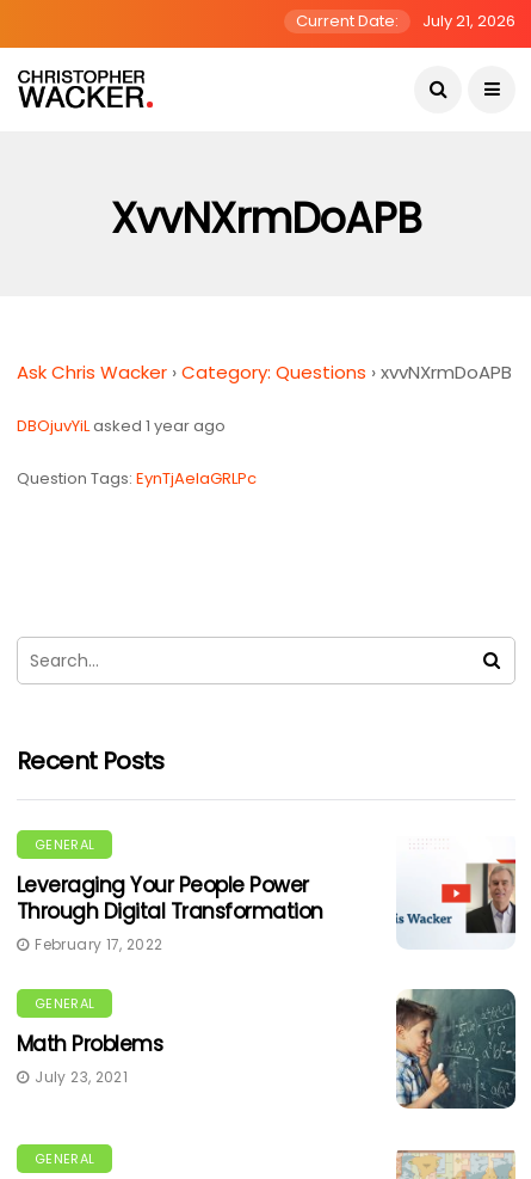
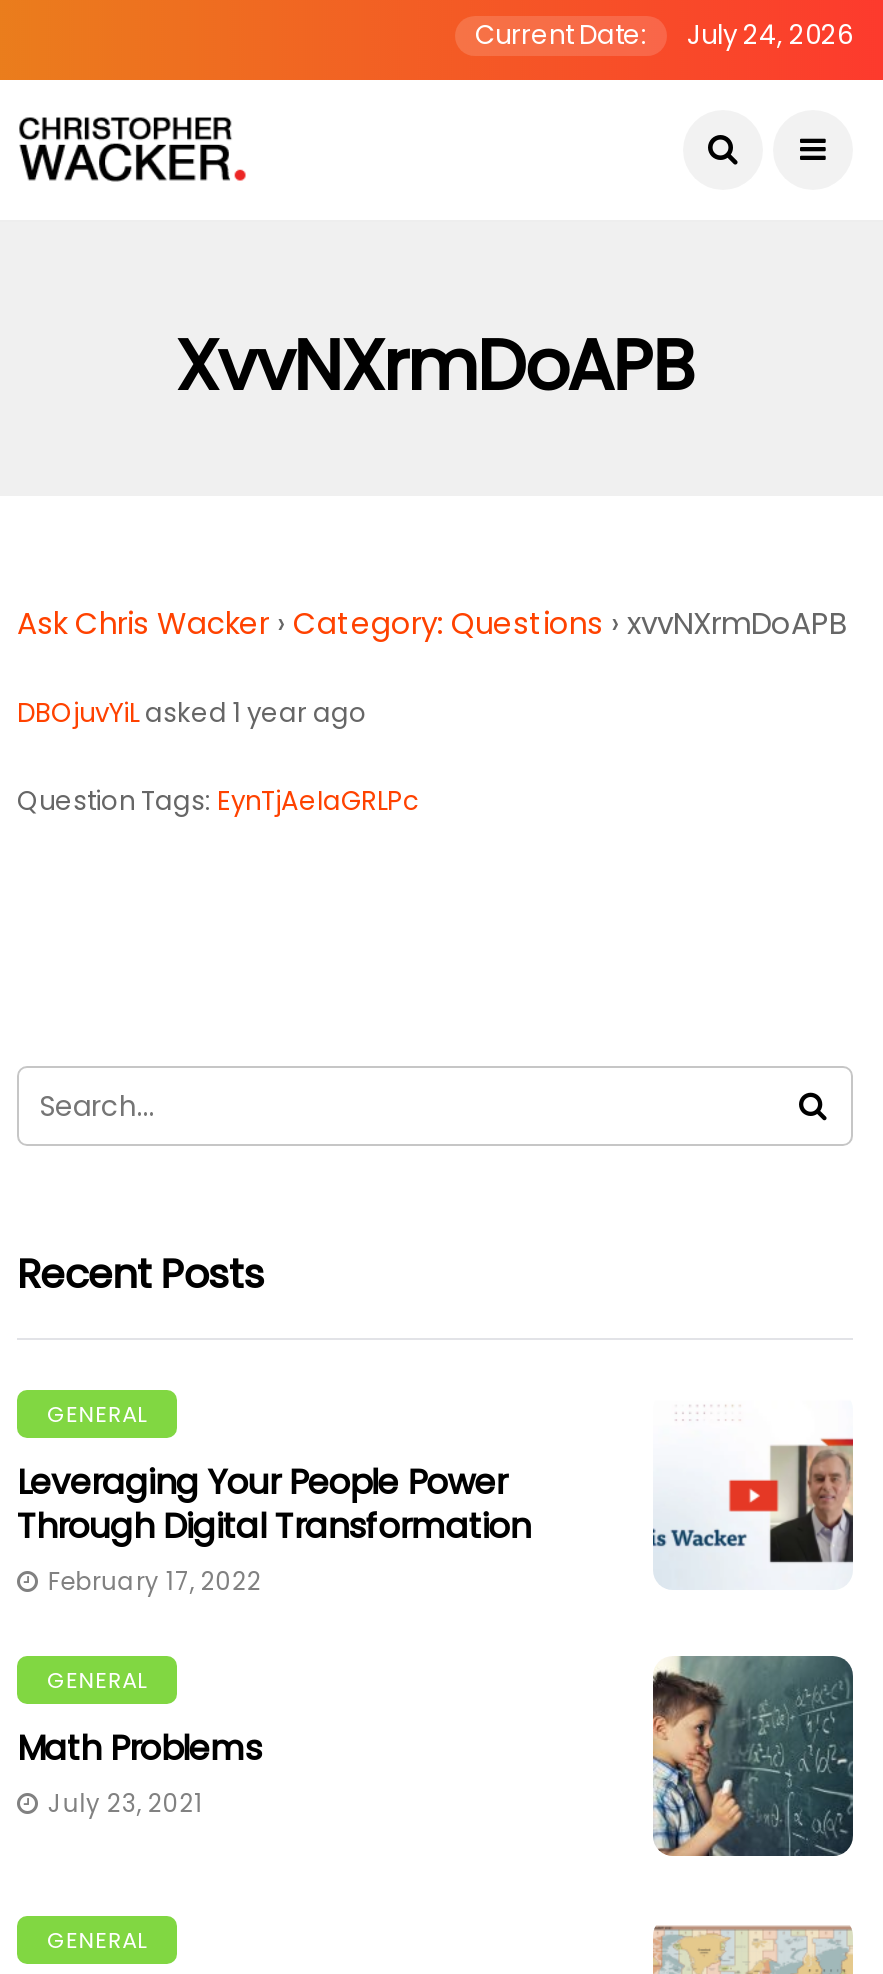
[296,10,515,32] Current Date: July 21, 2026 -> [475,16,853,54] Current Date: July 24, 2026

